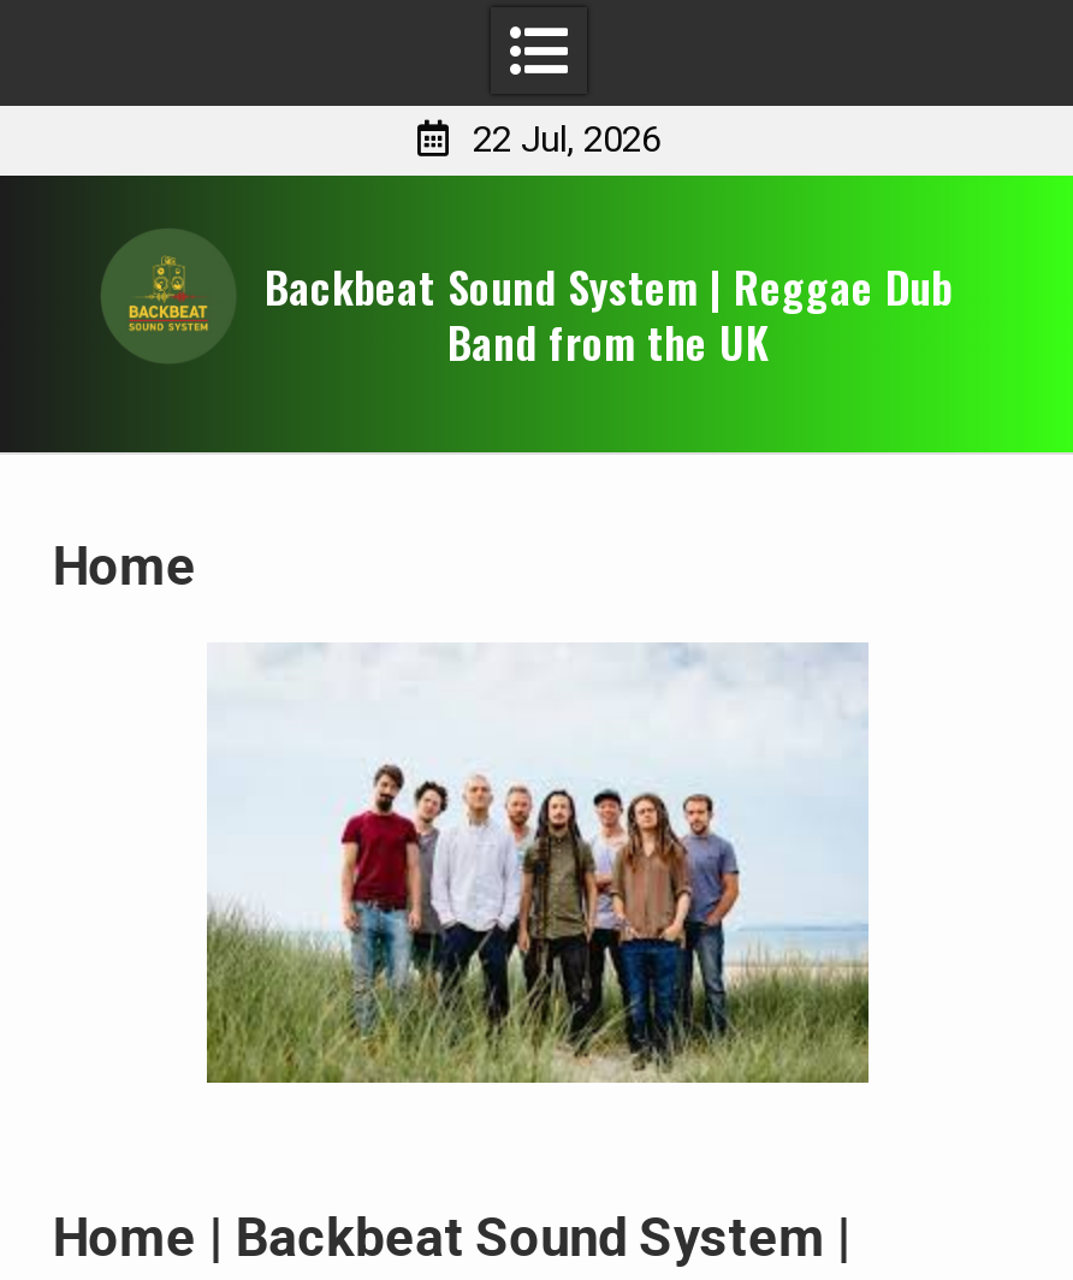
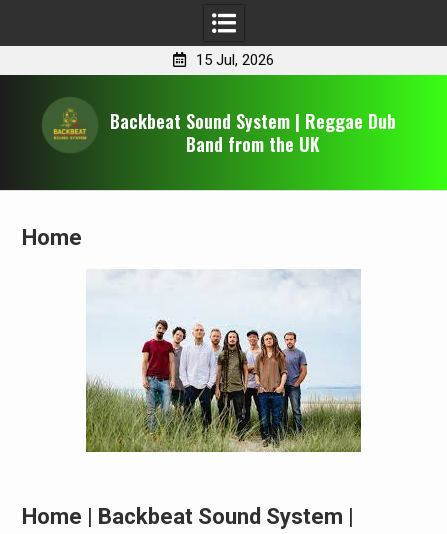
[473,118,660,161] 22 Jul, 2026 -> [196,51,274,69] 15 Jul, 2026

